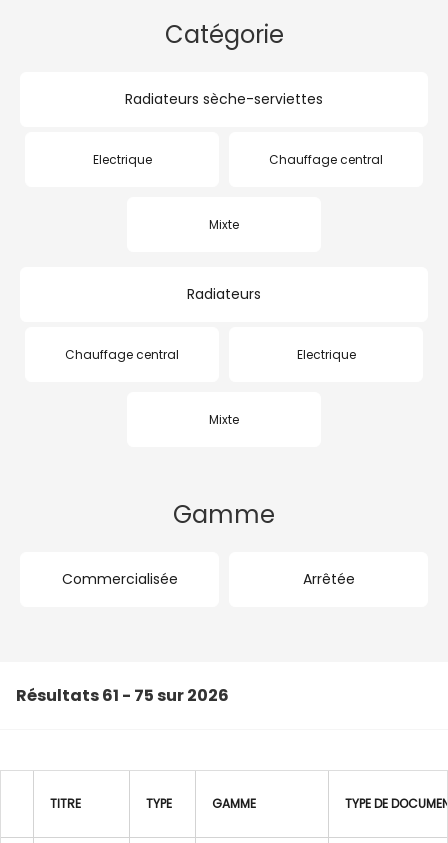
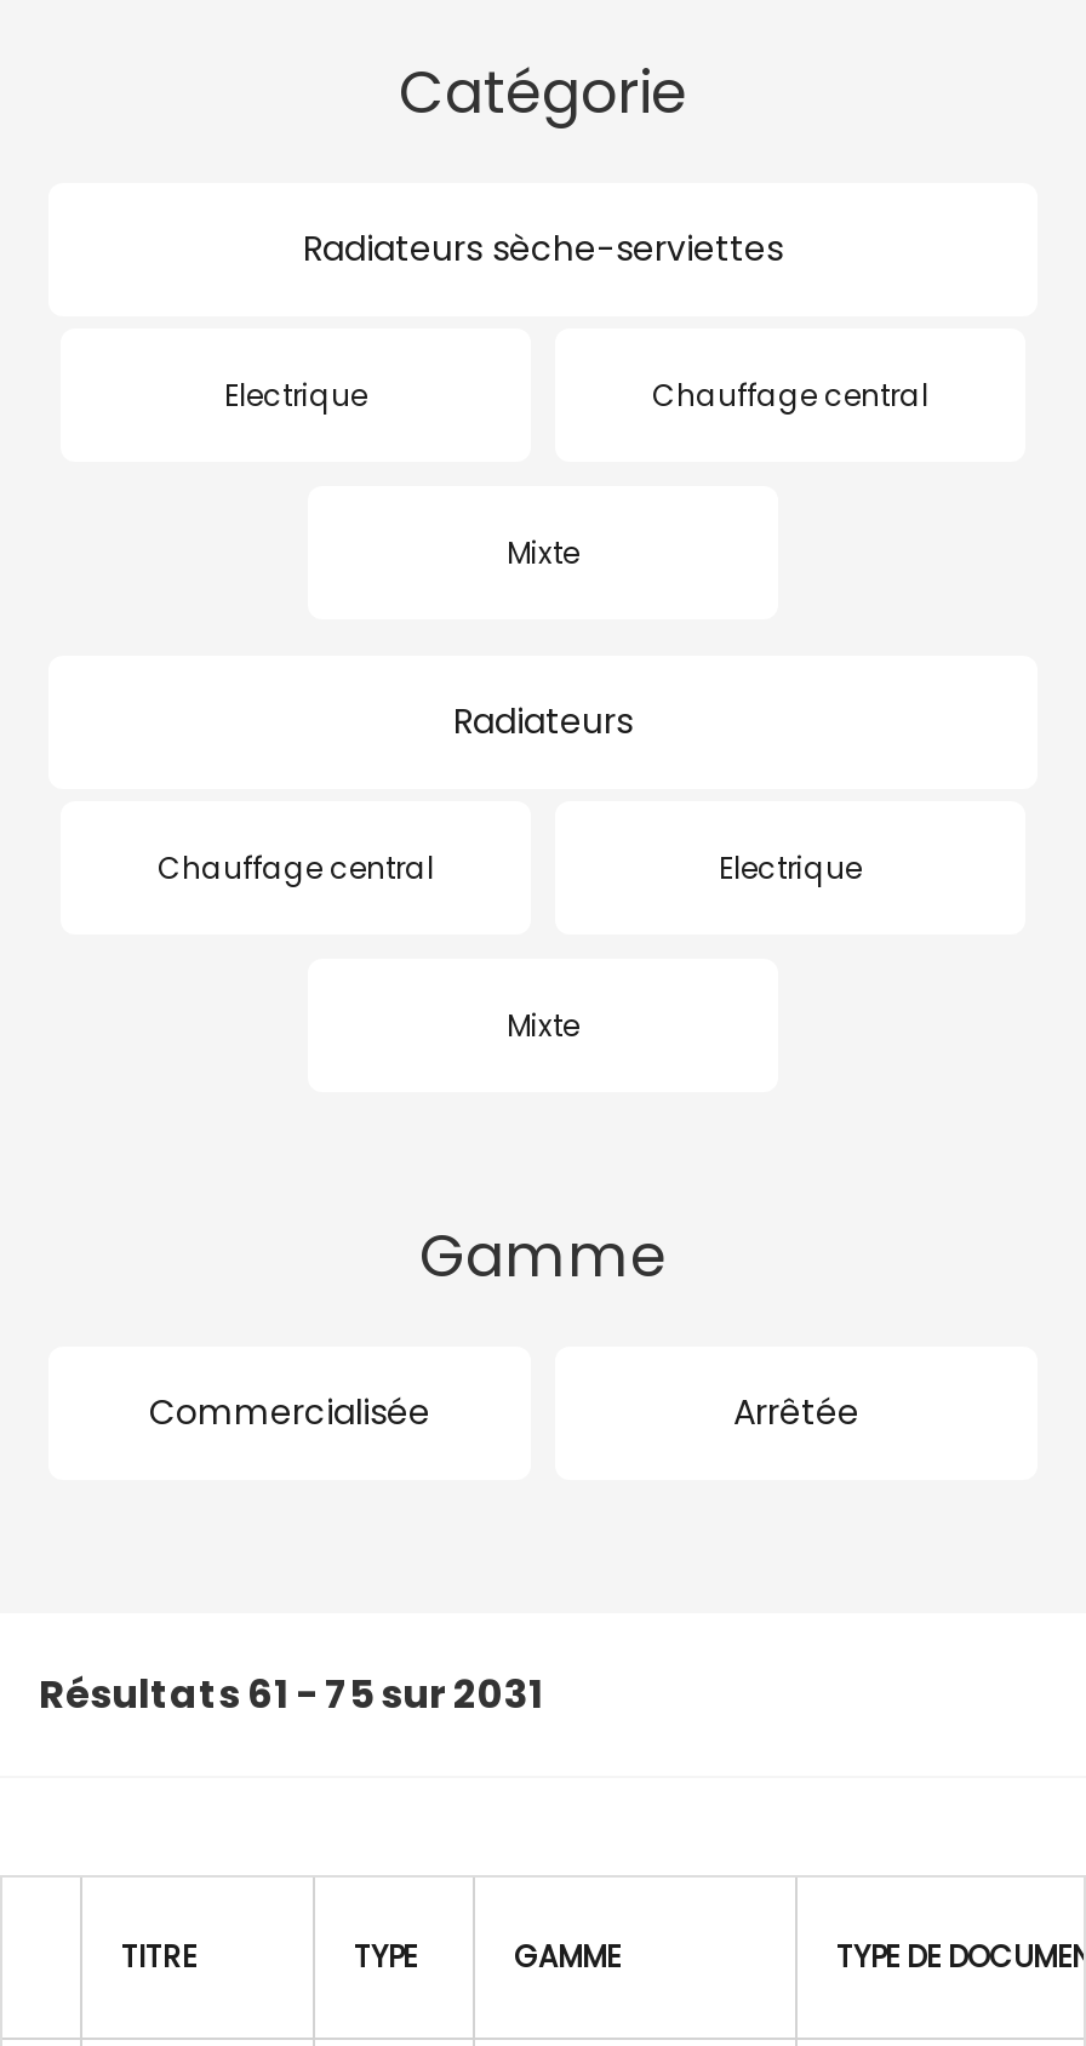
[16,684,229,707] Résultats 61 - 75 sur 2026 -> [39,1667,543,1723] Résultats 61 - 75 sur 2031

